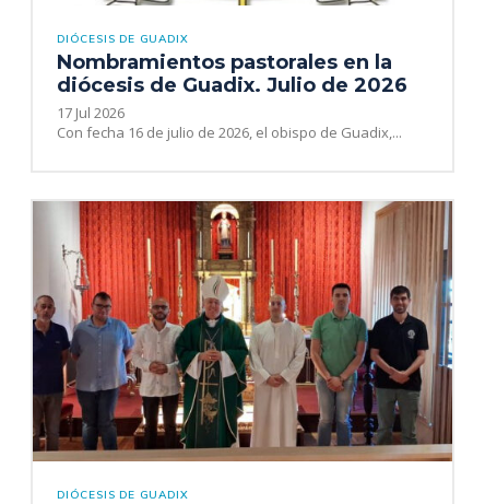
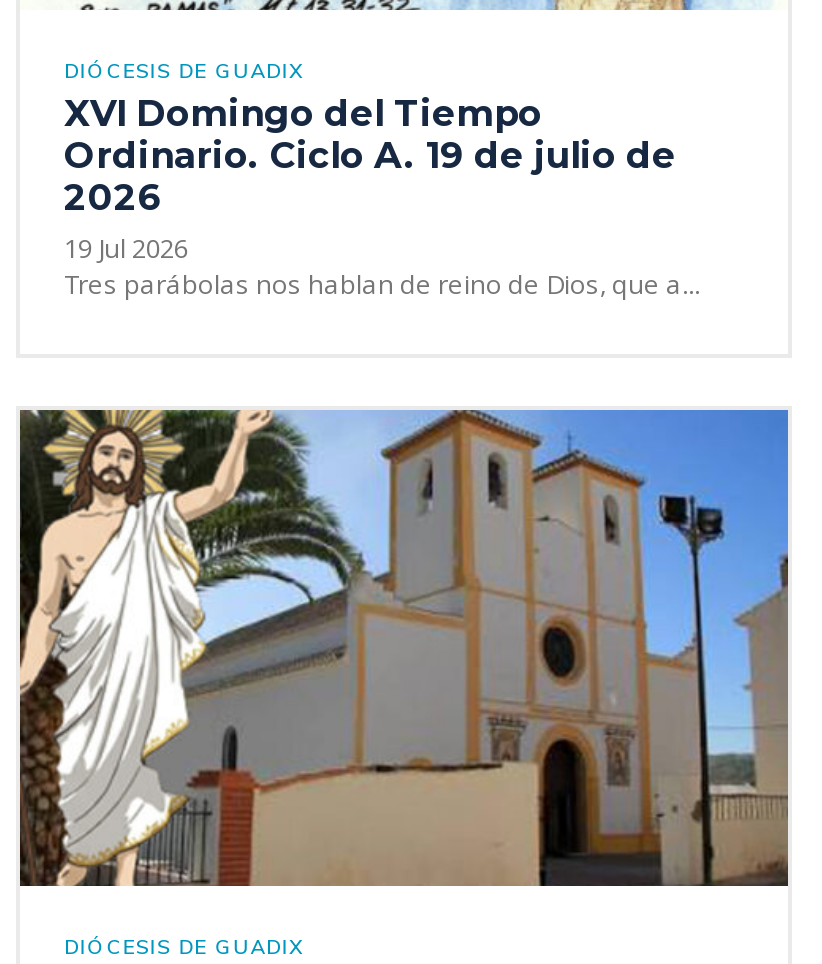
[57,50,407,142] Nombramientos pastorales en la | diócesis de Guadix. Julio de 2026 | 17 Jul 2026 | Con fecha 16 de julio de 2026, el obispo de Guadix,... -> [64,91,700,301] XVI Domingo del Tiempo | Ordinario. Ciclo A. 19 de julio de | 2026 | 19 Jul 2026 | Tres parábolas nos hablan de reino de Dios, que a...
[33,200,453,462] [image] -> [18,408,790,888] [image]

